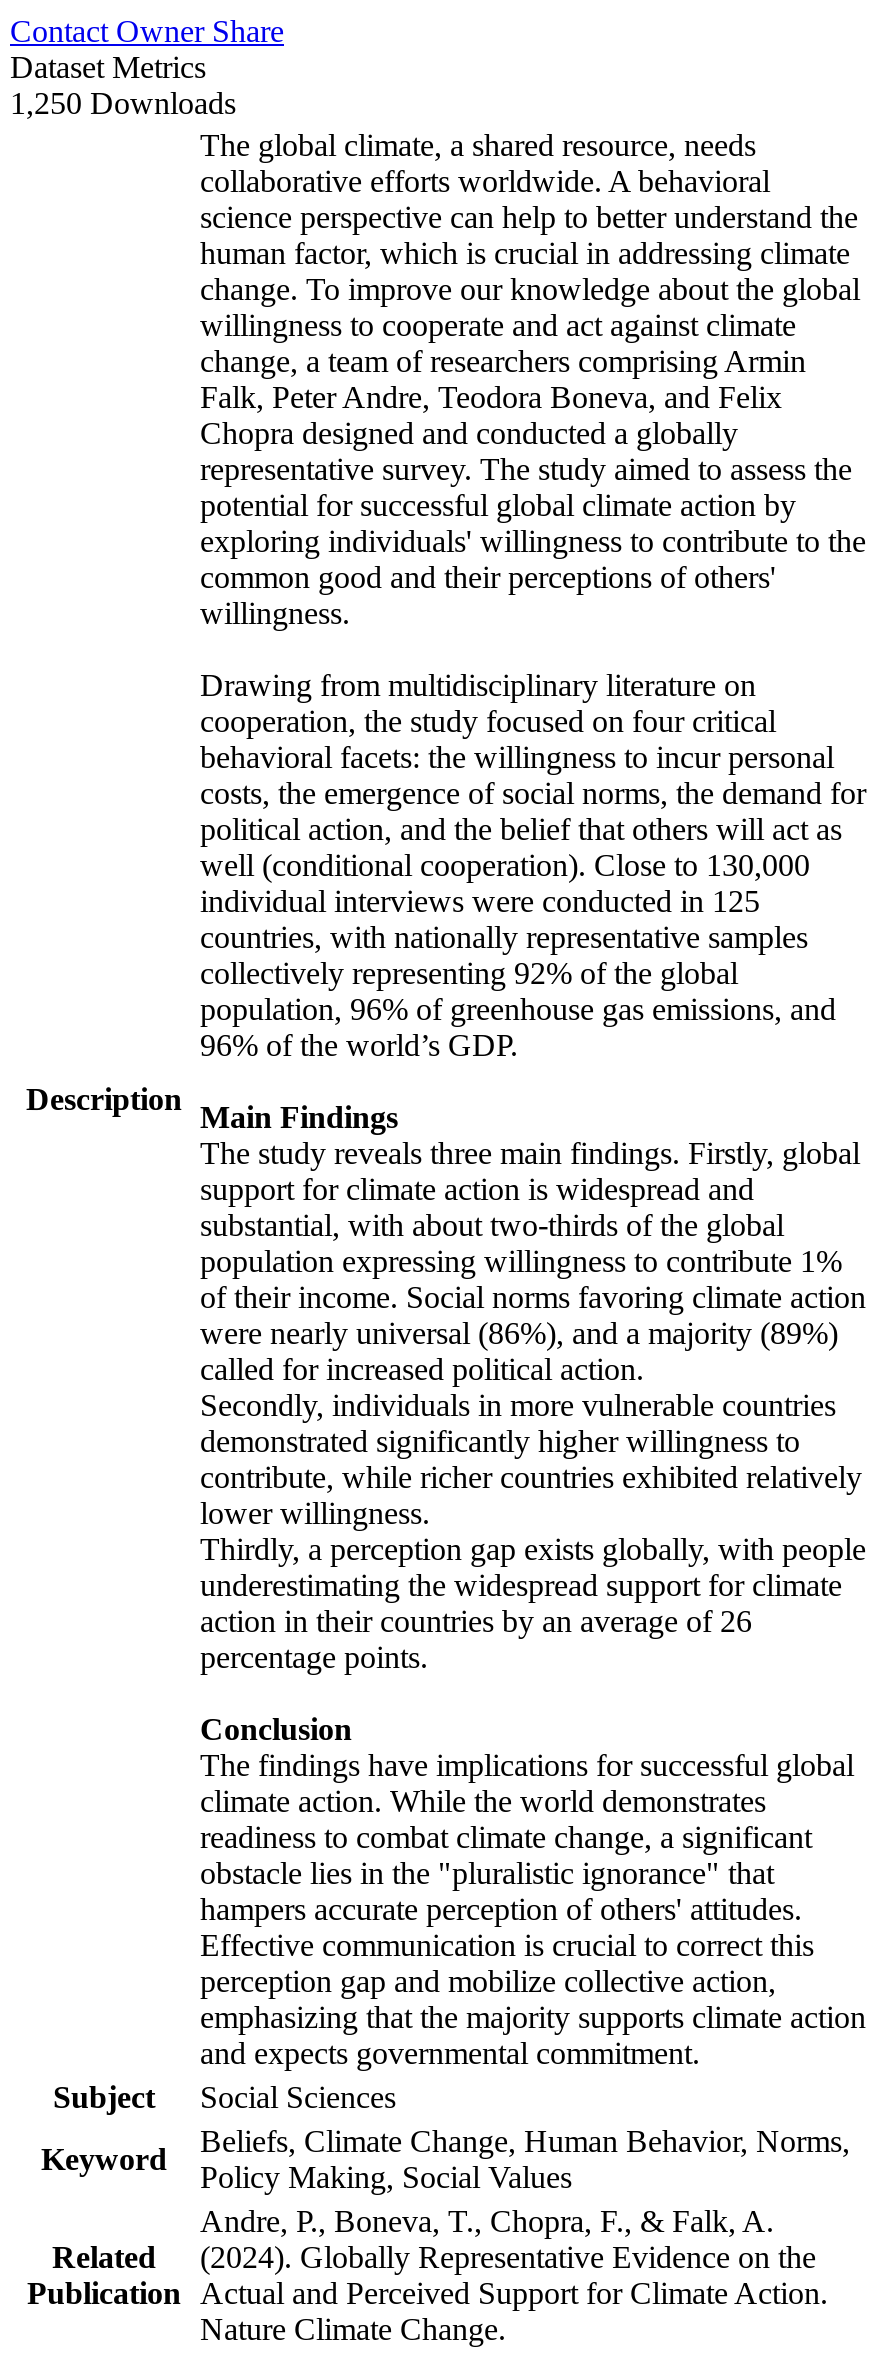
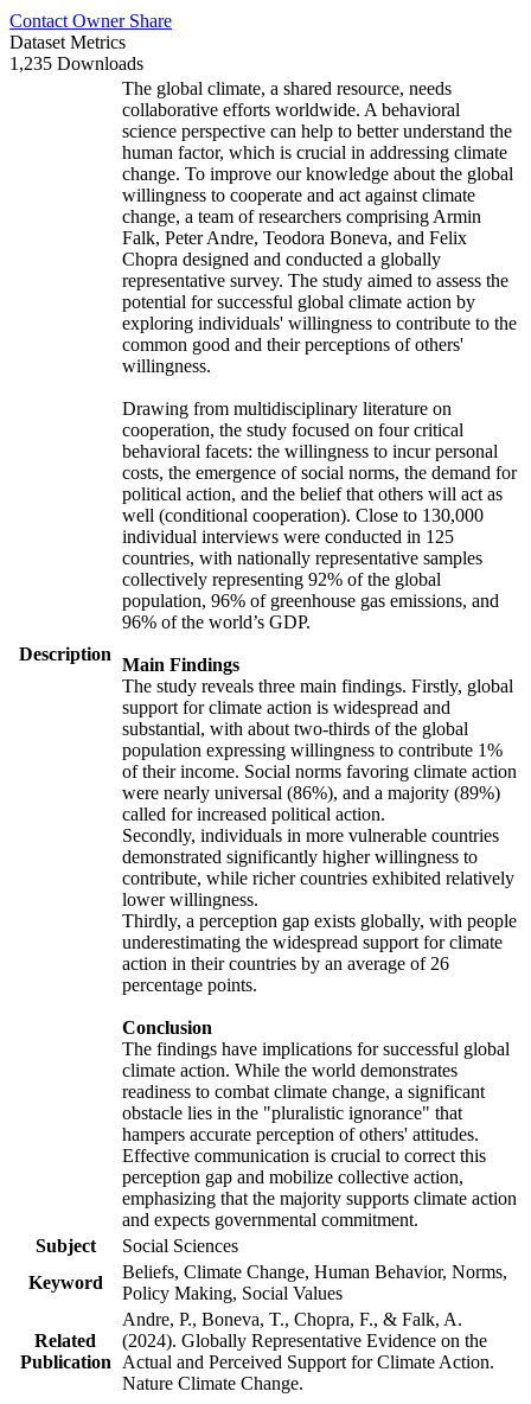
[10,87,236,121] 1,250 Downloads -> [9,54,143,74] 1,235 Downloads

